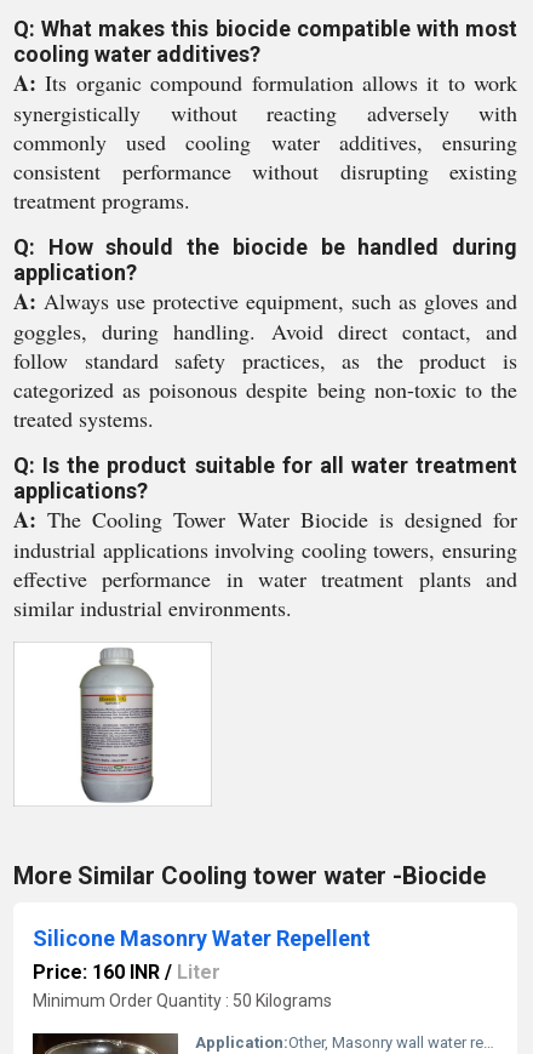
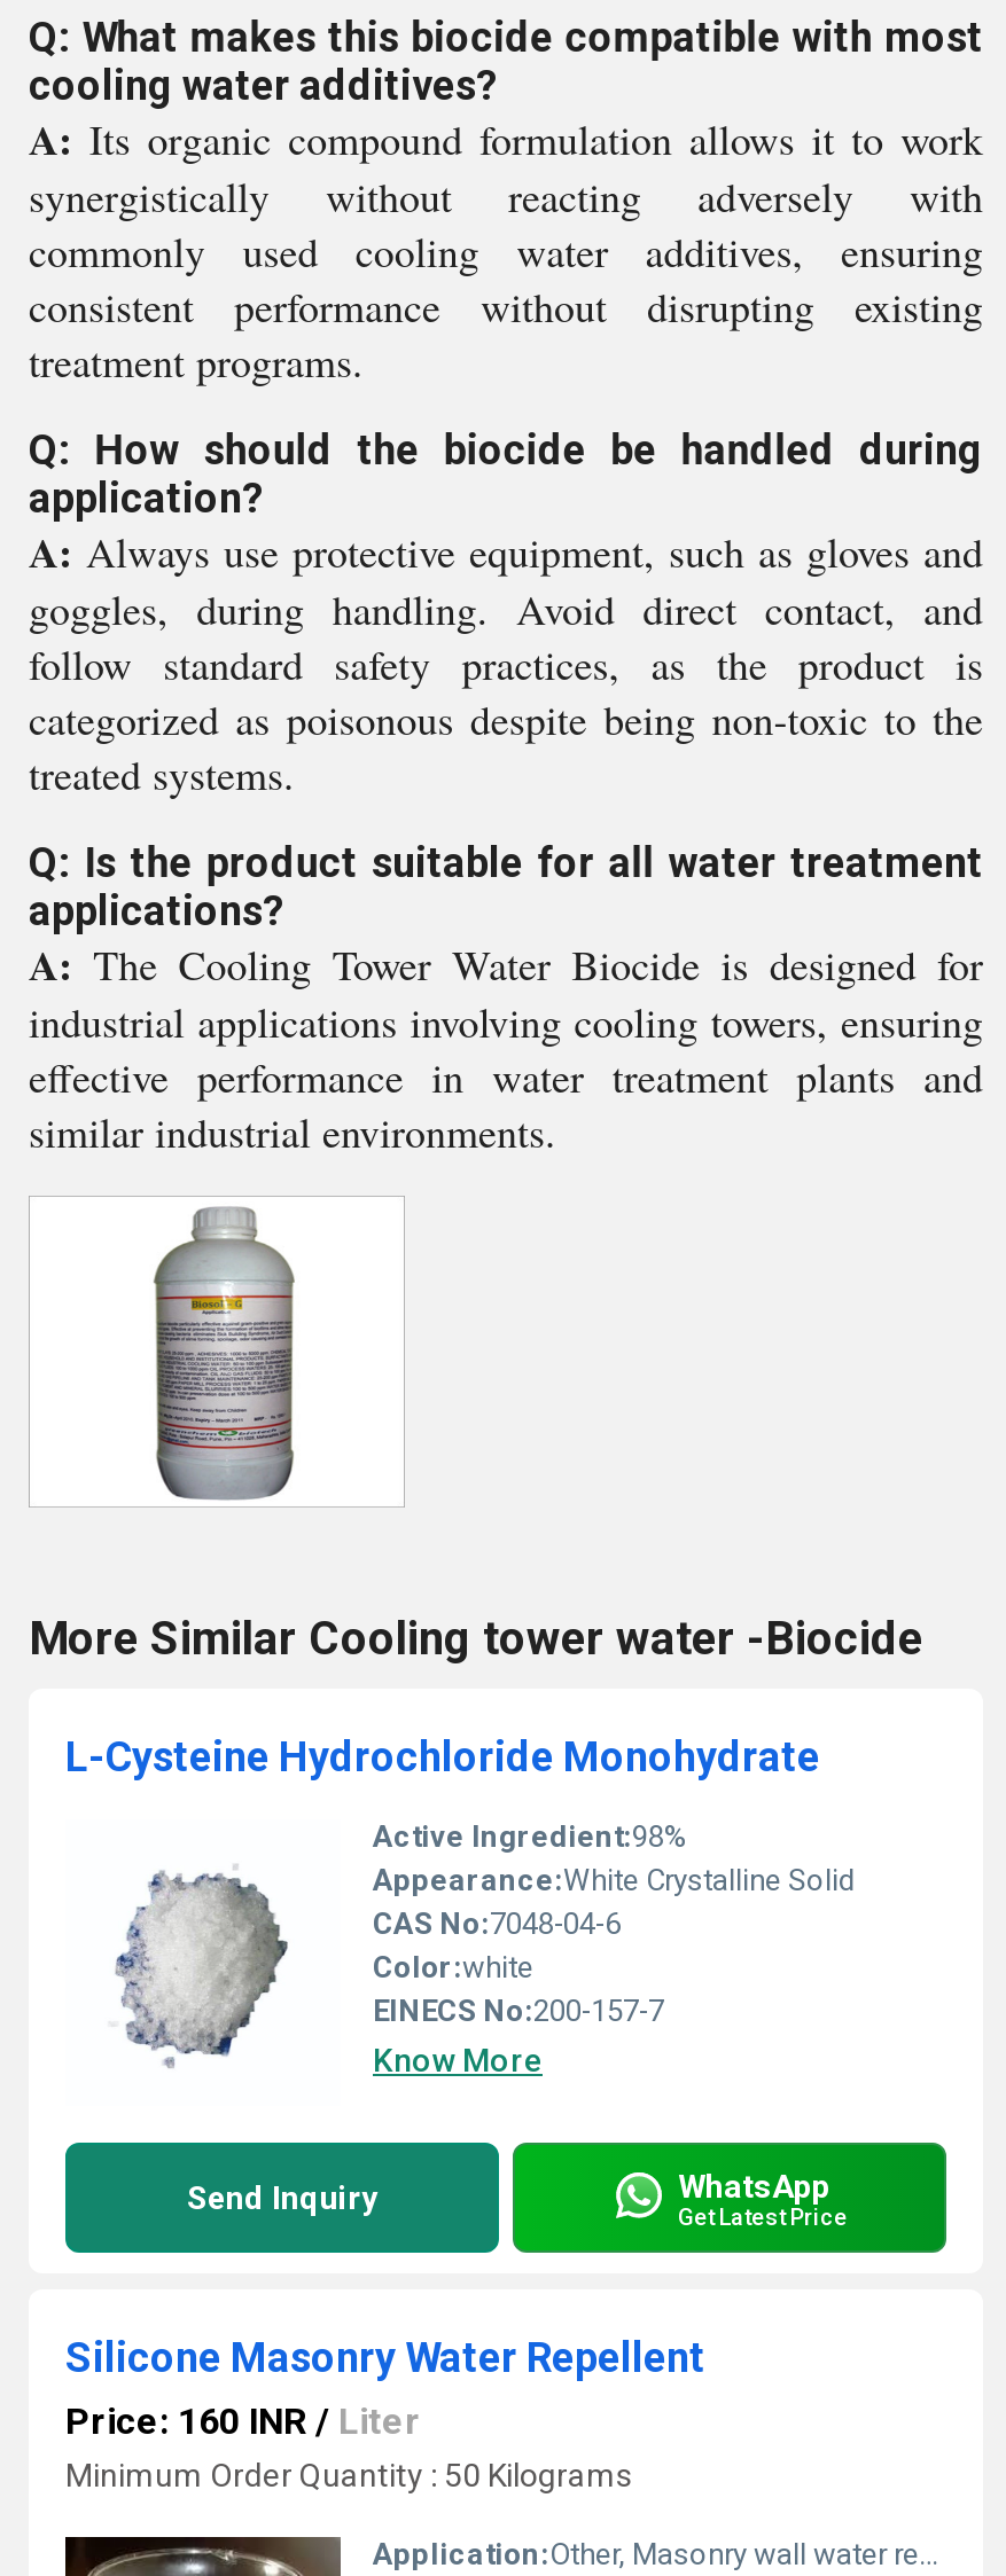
none -> [65,1732,857,2099] [image] | L-Cysteine Hydrochloride Monohydrate | Active Ingredient:98% | Appearance:White Crystalline Solid | CAS No:7048-04-6 | Color:white | EINECS No:200-157-7 | Know More
none -> [187,2167,848,2229] Send Inquiry | WhatsApp | Get Latest Price

